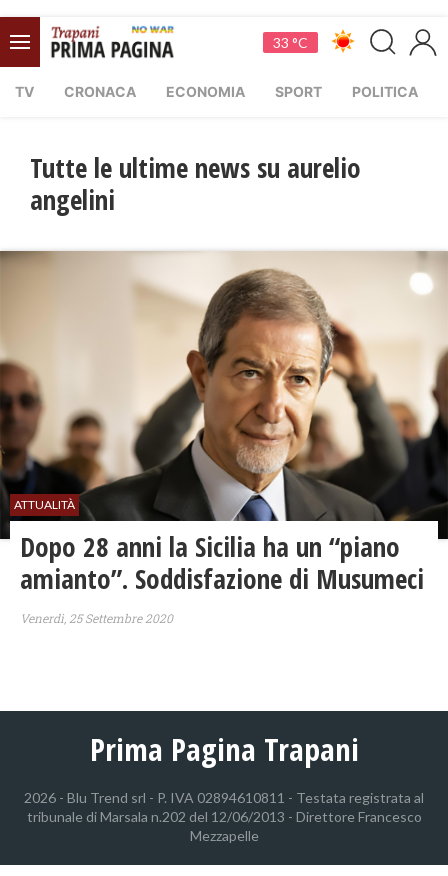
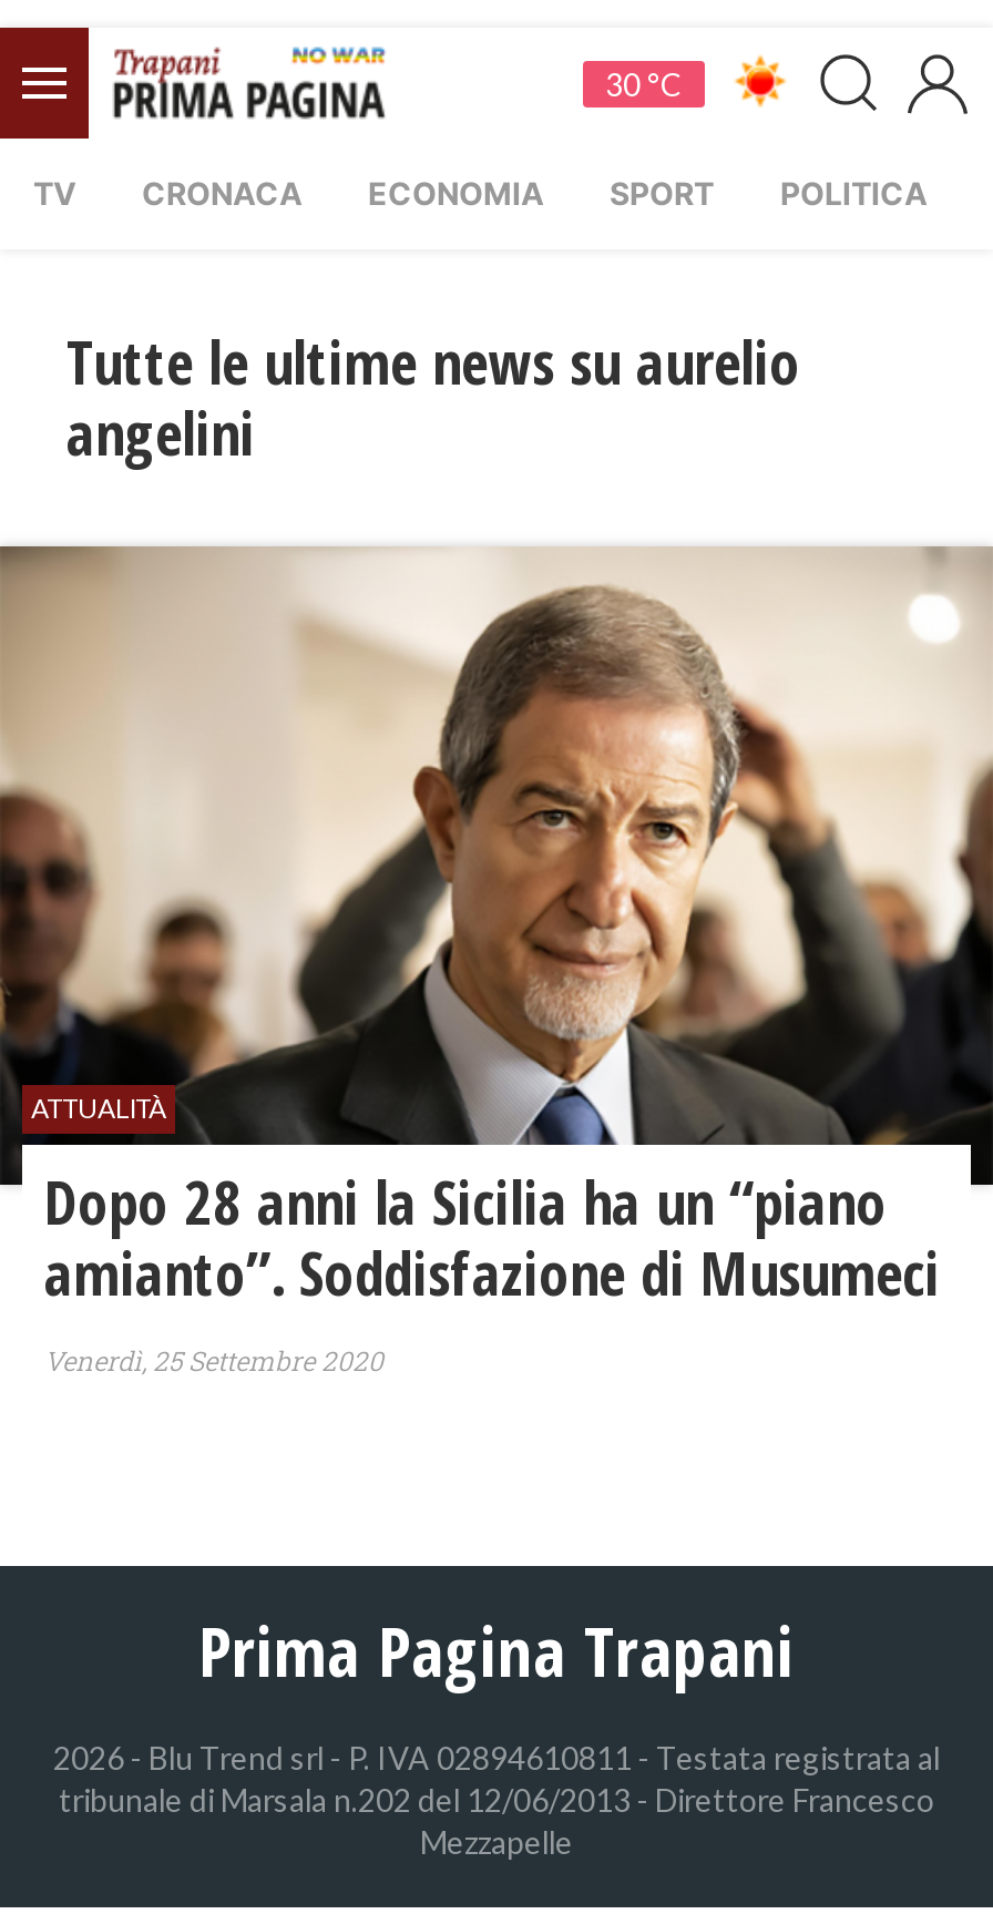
[273,33,308,50] 33 °C -> [605,64,683,102] 30 °C

